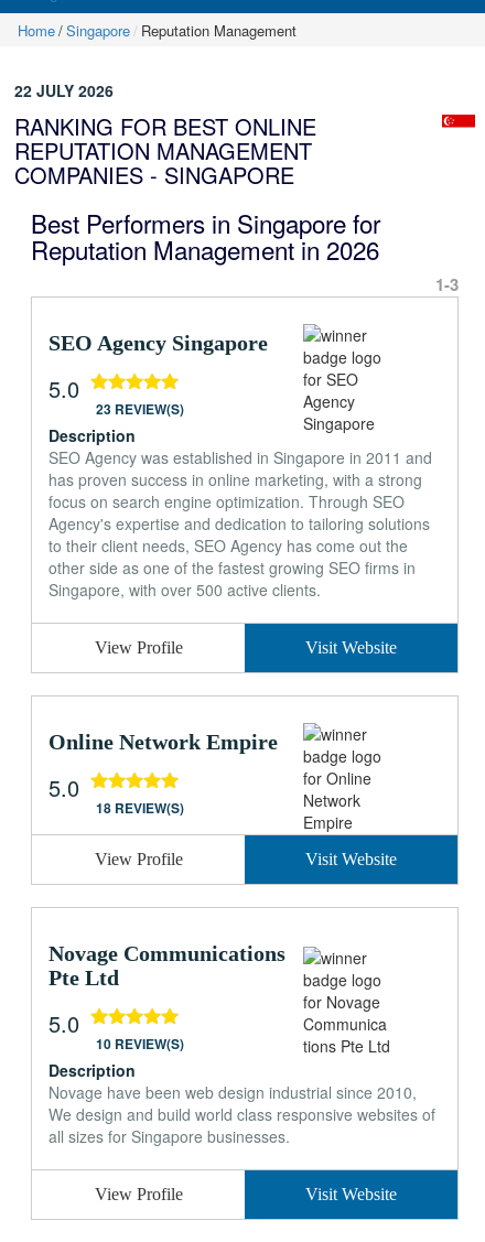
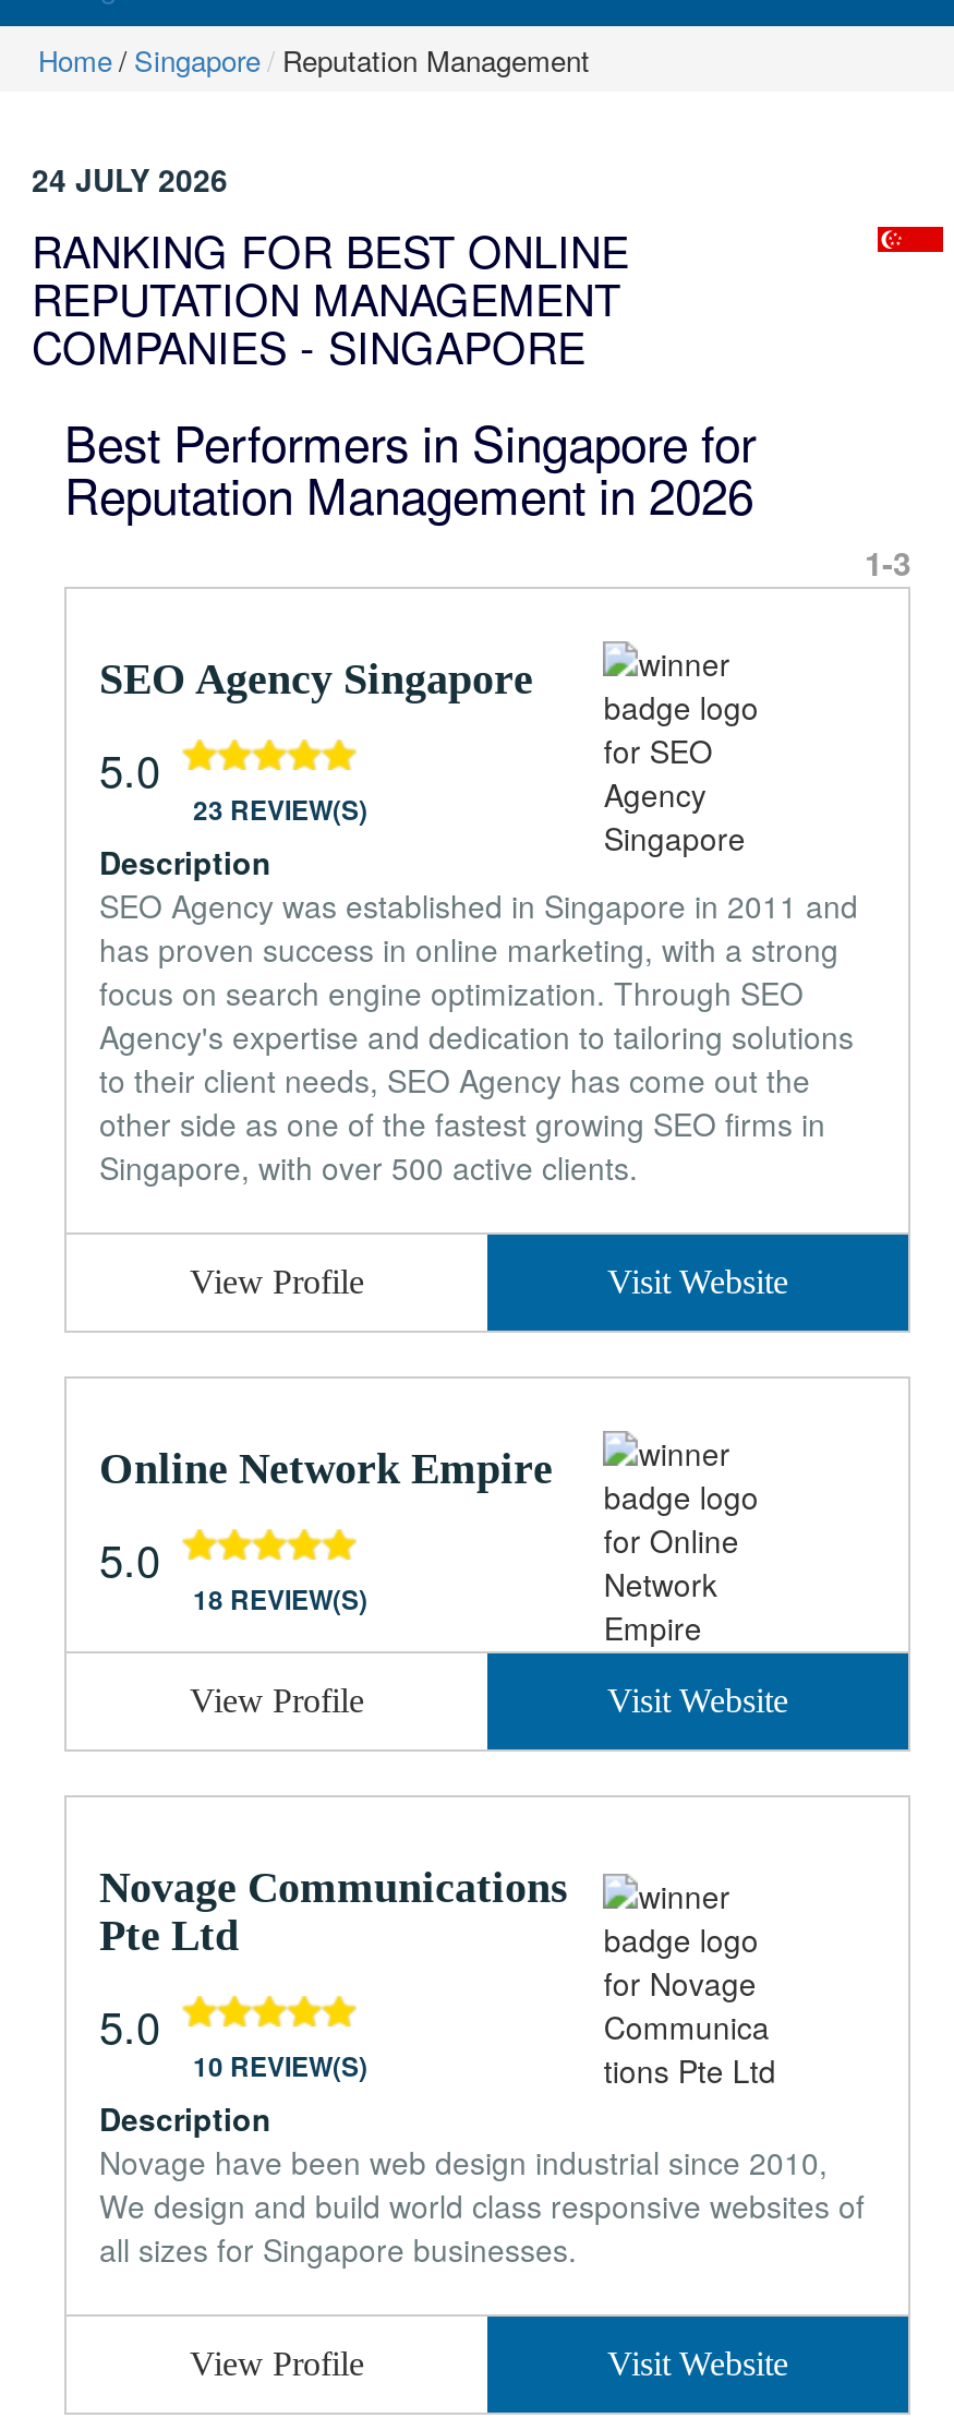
[14,79,114,101] 22 JULY 2026 -> [32,157,228,201] 24 JULY 2026

